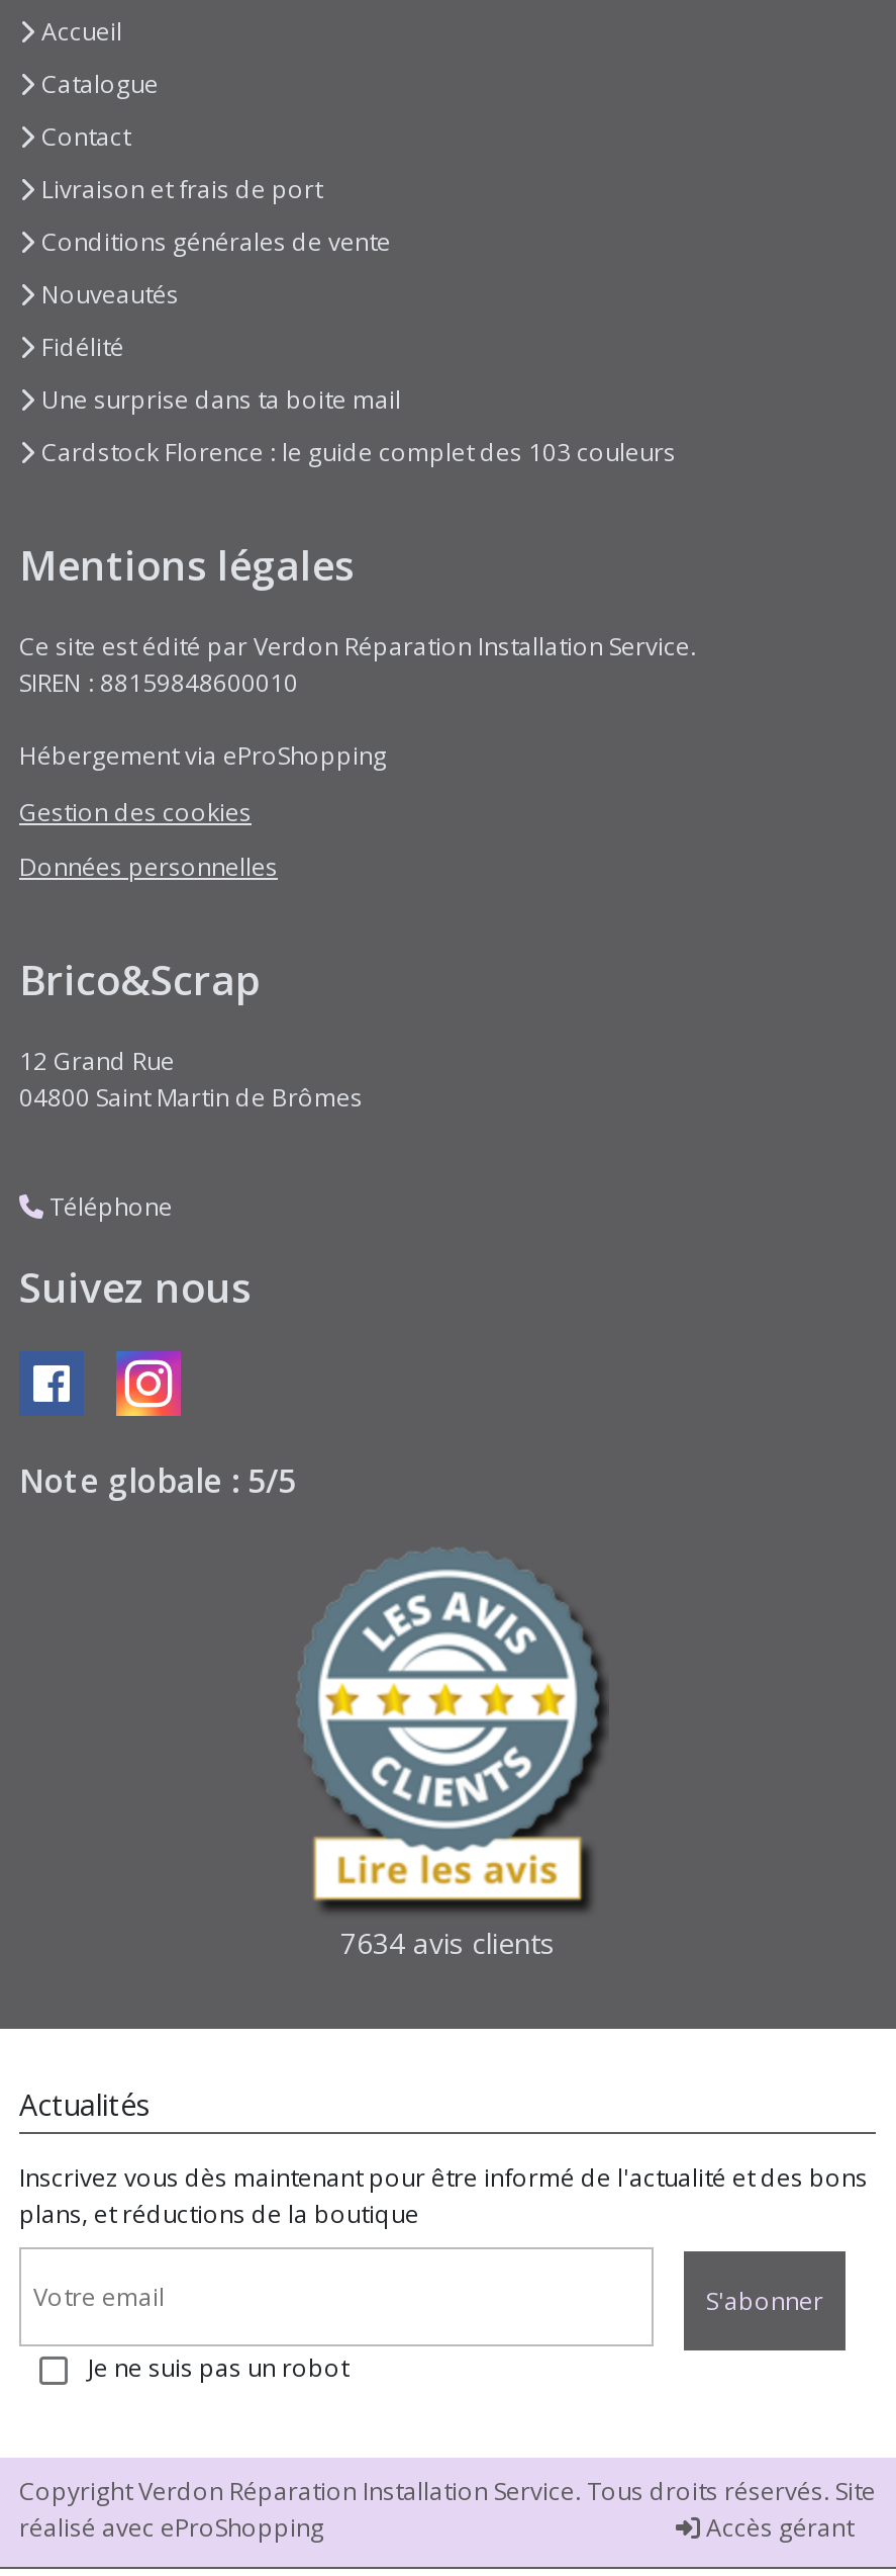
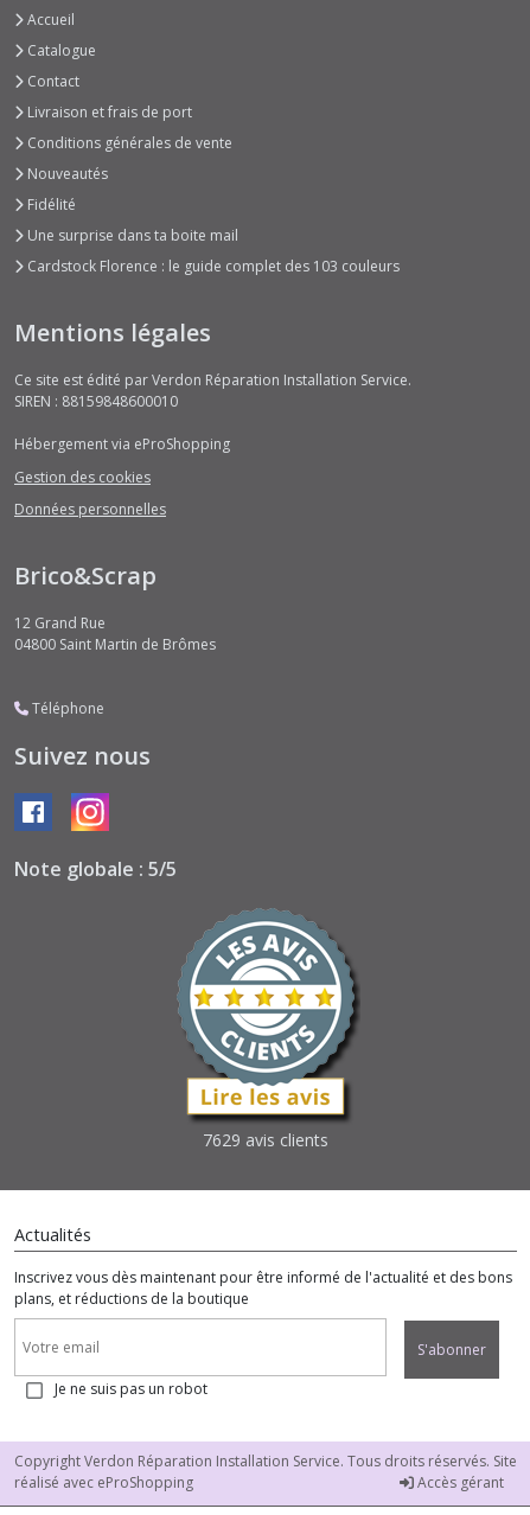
[340,1924,555,1963] 7634 avis clients -> [203,1129,328,1152] 7629 avis clients

